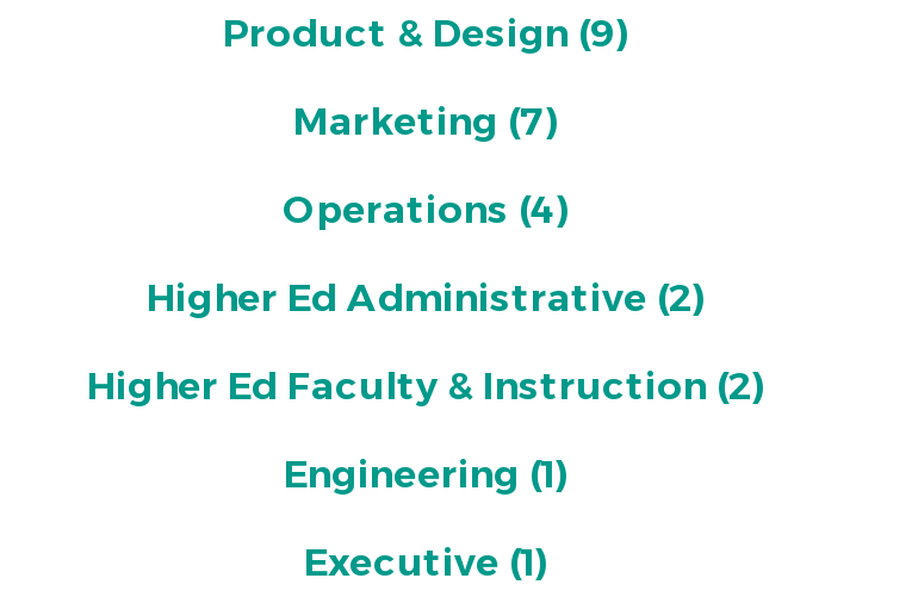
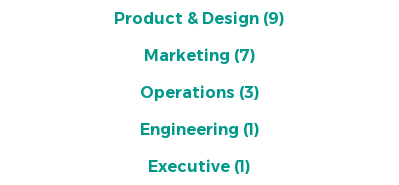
[87,187,764,409] Operations (4) | Higher Ed Administrative (2) | Higher Ed Faculty & Instruction (2) -> [139,83,258,102] Operations (3)

